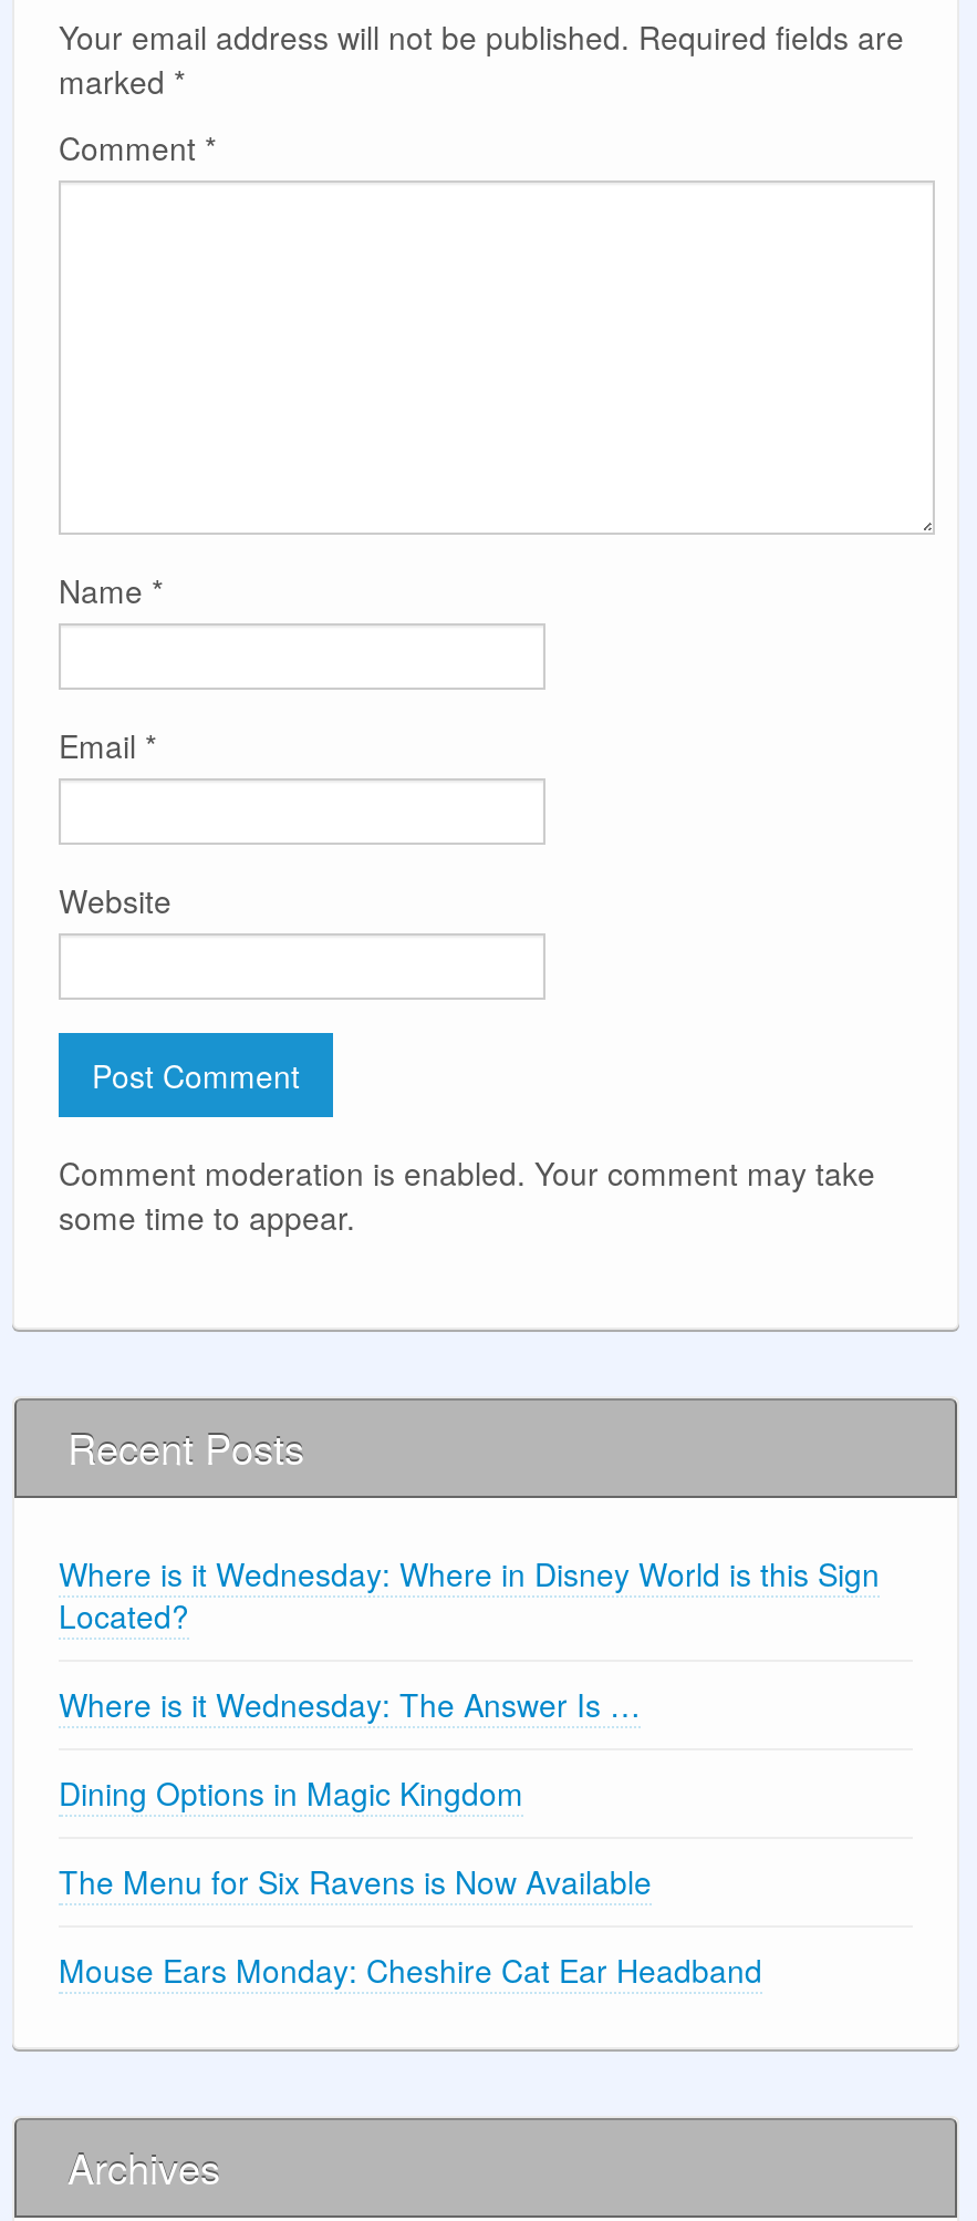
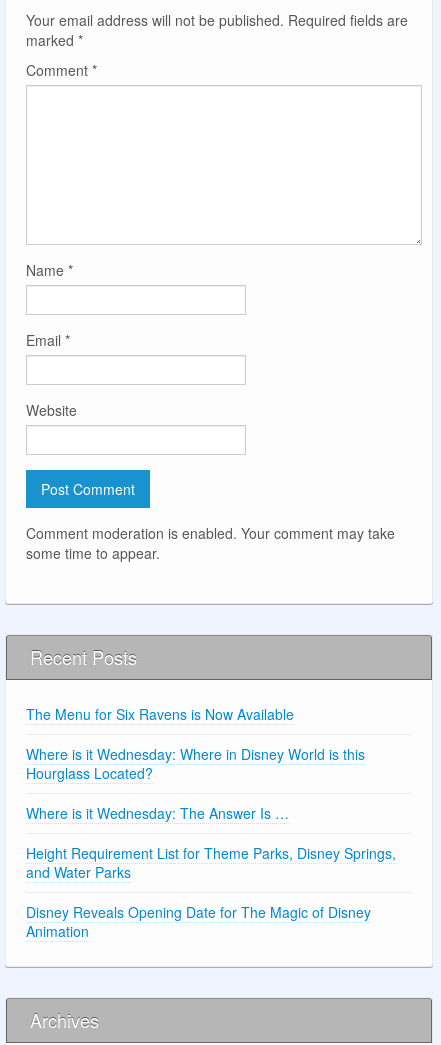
[59,1550,880,1814] Where is it Wednesday: Where in Disney World is this Sign | Located? | Dining Options in Magic Kingdom -> none
moved [59,1681,641,1725] -> [26,803,289,823]: Where is it Wednesday: The Answer Is …
moved [59,1858,652,1902] -> [26,704,294,724]: The Menu for Six Ravens is Now Available
[59,1947,762,1991] Mouse Ears Monday: Cheshire Cat Ear Headband -> [26,744,396,941] Where is it Wednesday: Where in Disney World is this | Hourglass Located? | Height Requirement List for Theme Parks, Disney Springs, | and Water Parks | Disney Reveals Opening Date for The Magic of Disney | Animation

